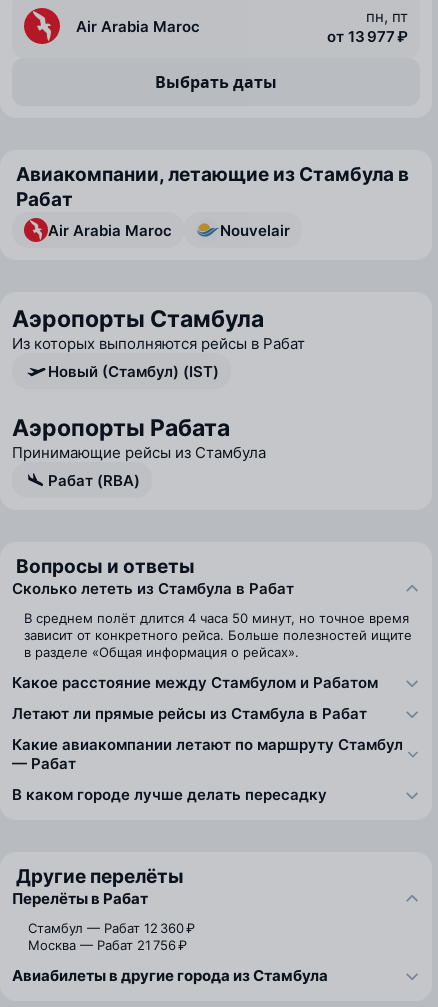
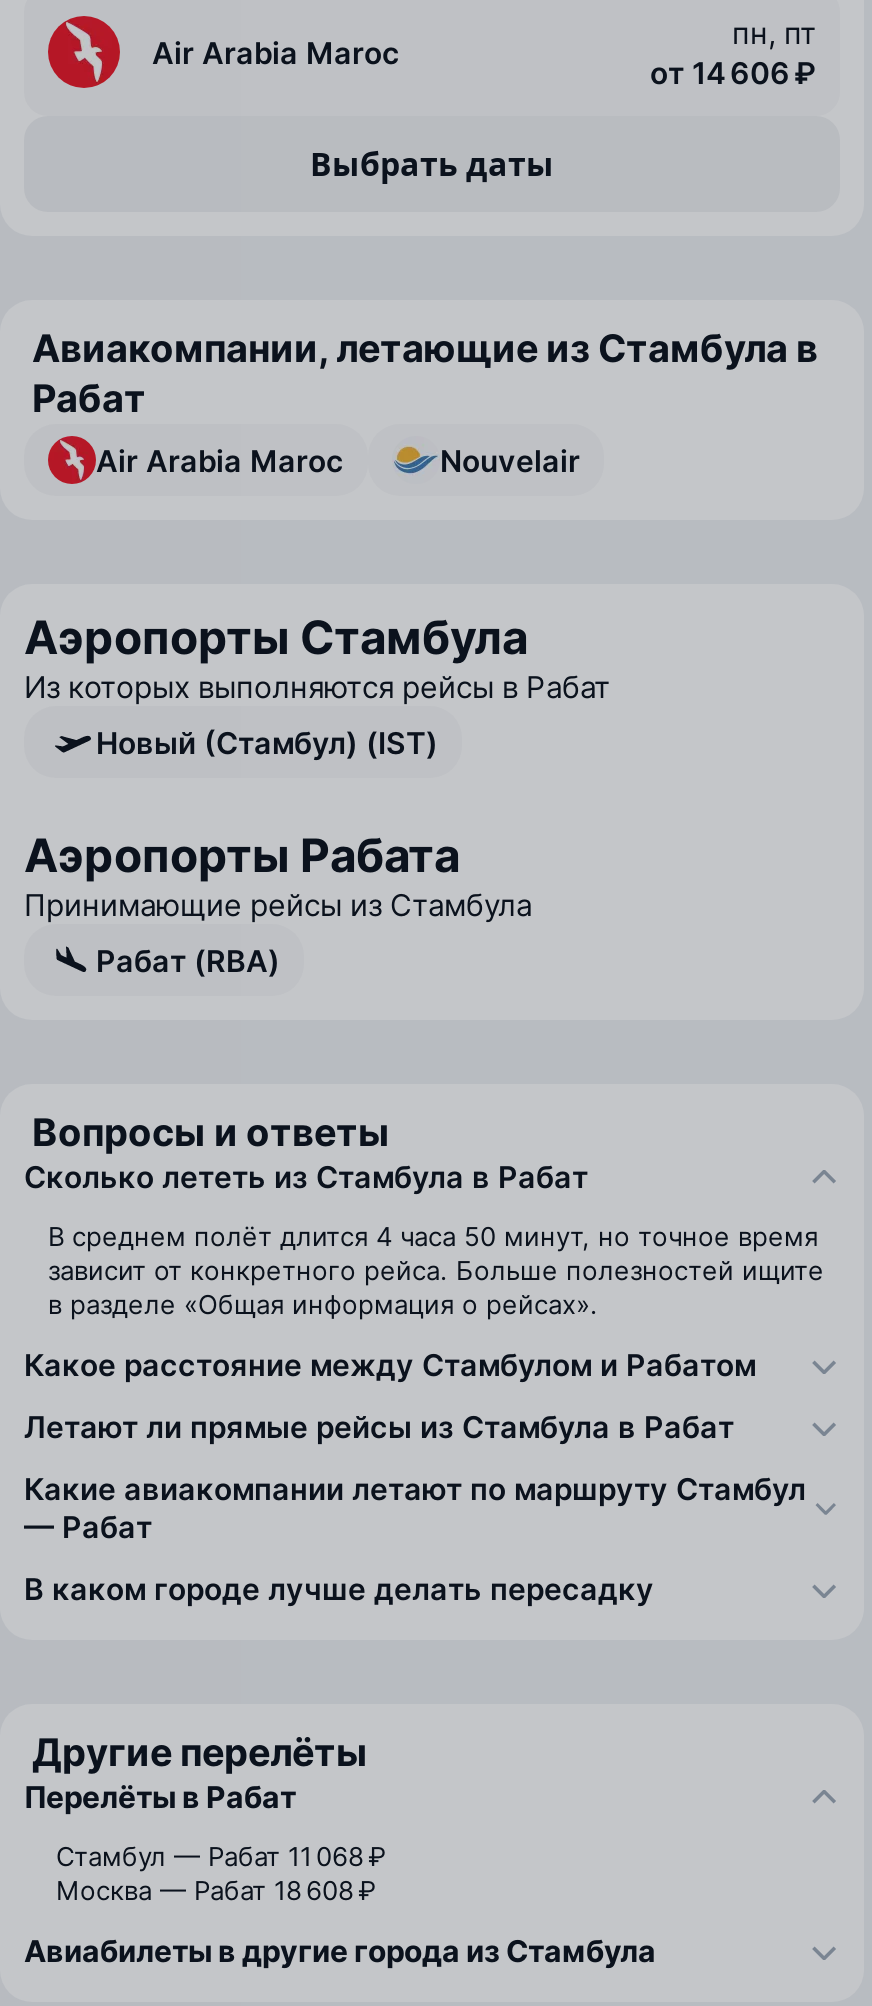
[327,26,408,45] от 13 977 ₽ -> [650,53,816,91] от 14 606 ₽
[28,920,195,936] Стамбул — Рабат 12 360 ₽ -> [56,1840,386,1872] Стамбул — Рабат 11 068 ₽
[28,937,187,953] Москва — Рабат 21 756 ₽ -> [56,1874,376,1906] Москва — Рабат 18 608 ₽

